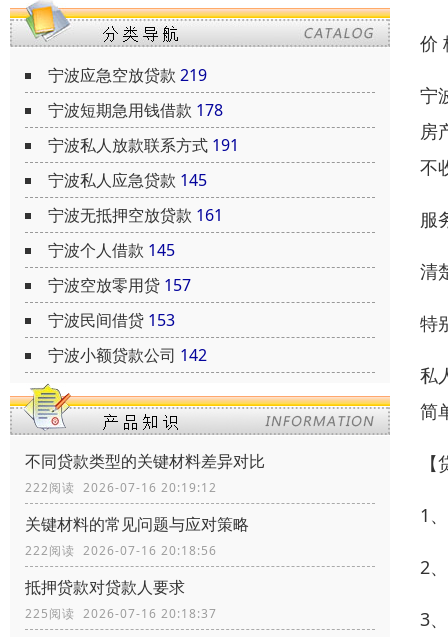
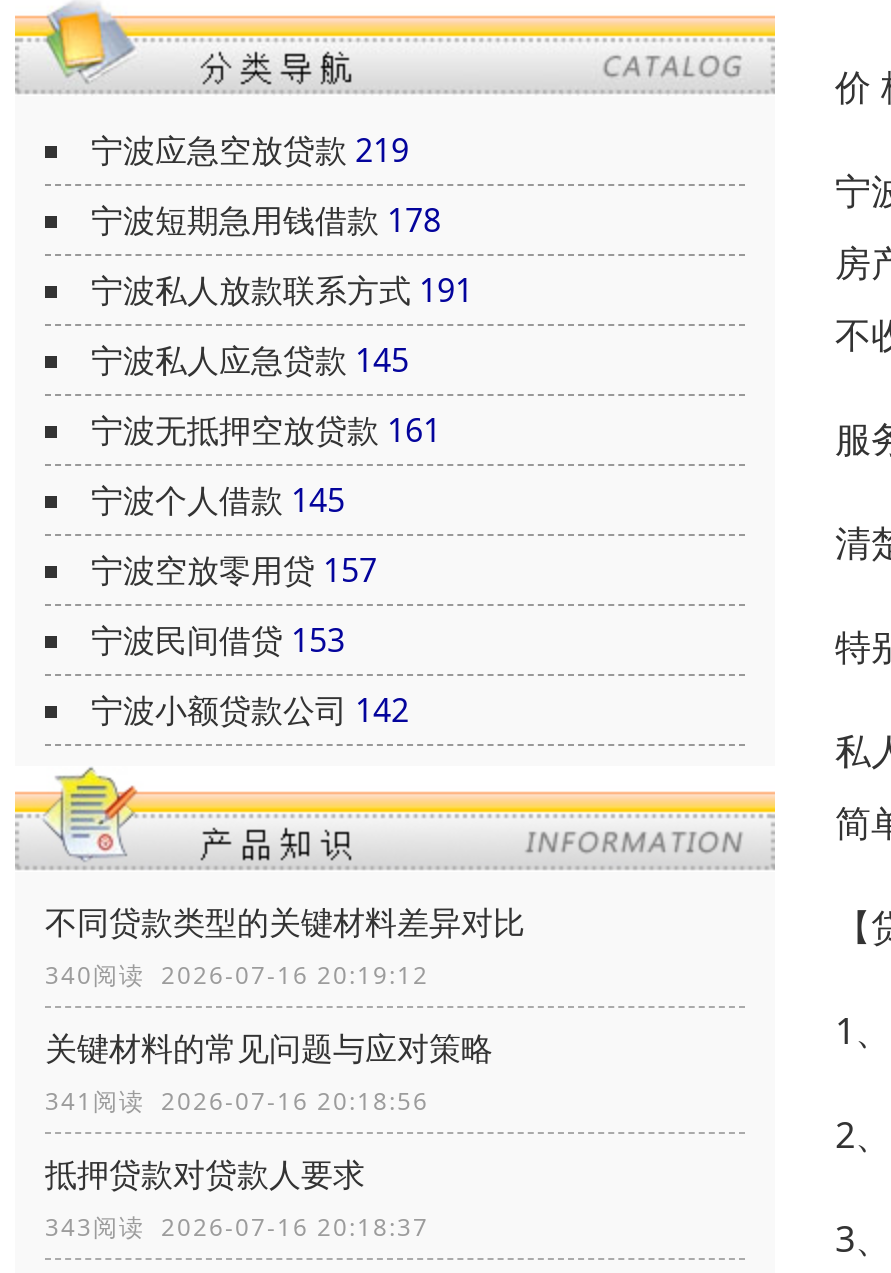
[25,479,217,496] 222阅读 2026-07-16 20:19:12 -> [45,958,429,992] 340阅读 2026-07-16 20:19:12
[25,542,217,559] 222阅读 2026-07-16 20:18:56 -> [45,1084,429,1118] 341阅读 2026-07-16 20:18:56
[25,605,217,622] 225阅读 2026-07-16 20:18:37 -> [45,1210,429,1244] 343阅读 2026-07-16 20:18:37

